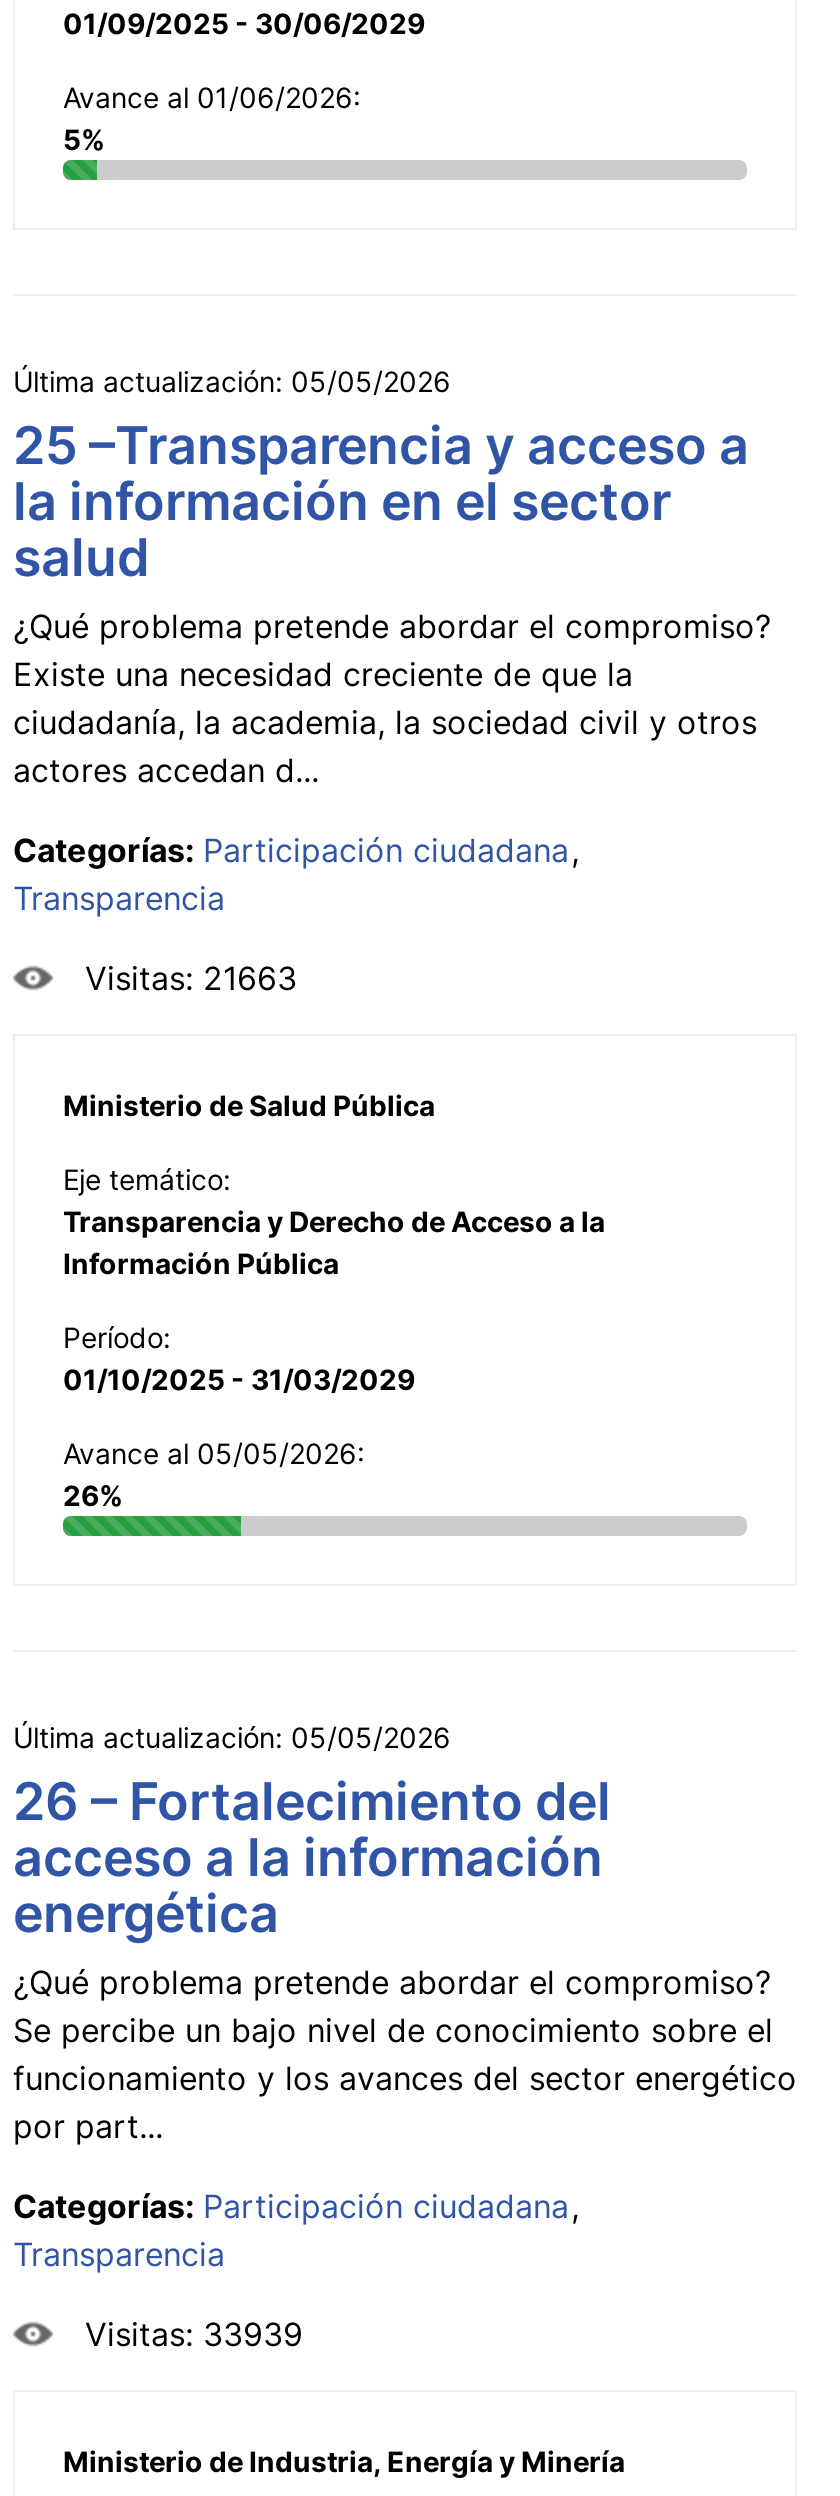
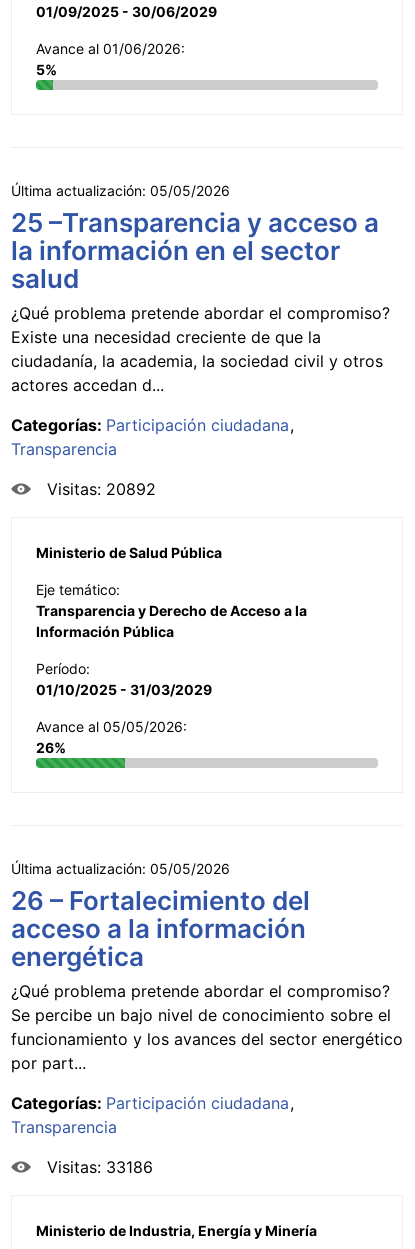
[85,958,297,998] Visitas: 21663 -> [47,479,156,499] Visitas: 20892
[85,2314,303,2354] Visitas: 33939 -> [47,1157,153,1177] Visitas: 33186

